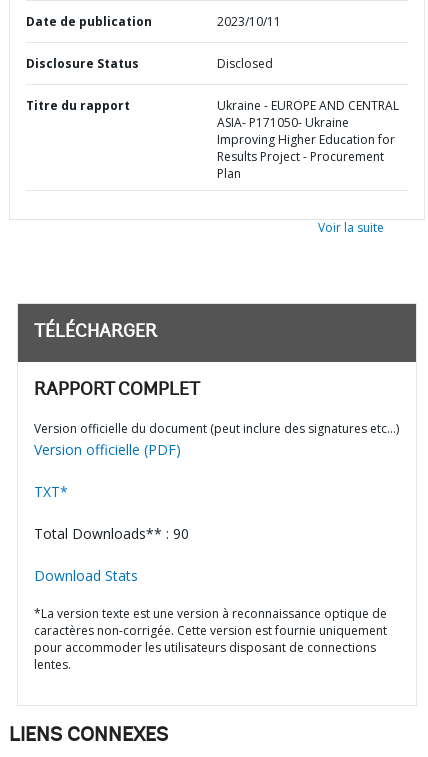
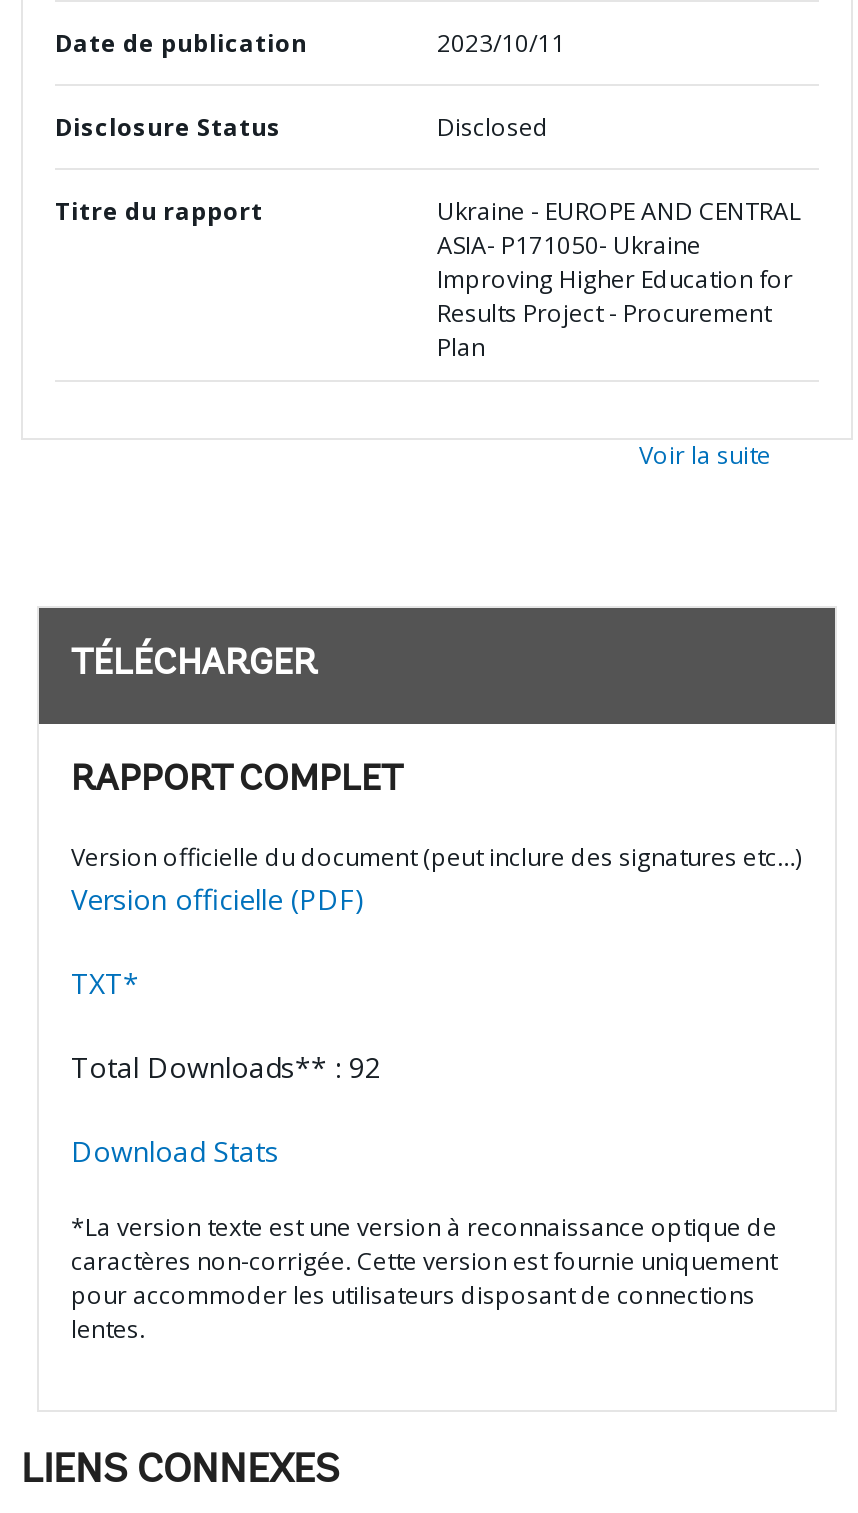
[34,524,189,543] Total Downloads** : 90 -> [71,1048,381,1086] Total Downloads** : 92

